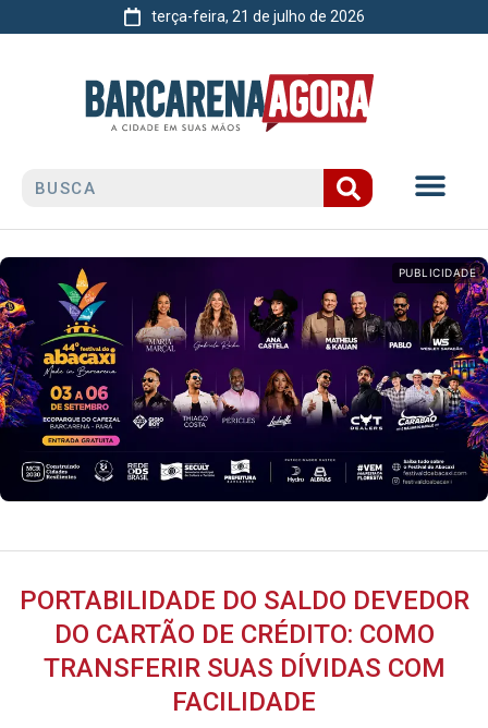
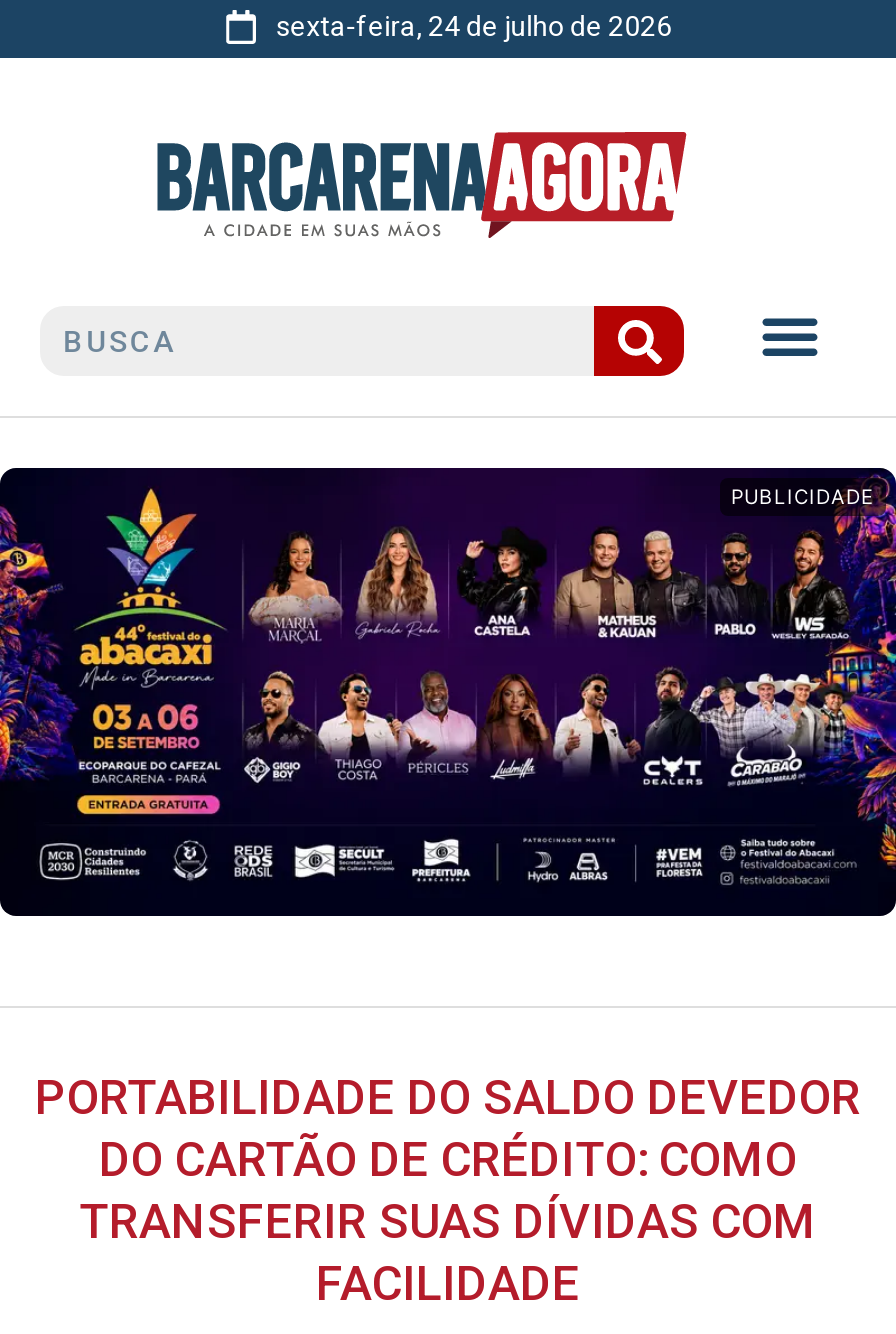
[152,8,365,25] terça-feira, 21 de julho de 2026 -> [276,10,672,42] sexta-feira, 24 de julho de 2026

